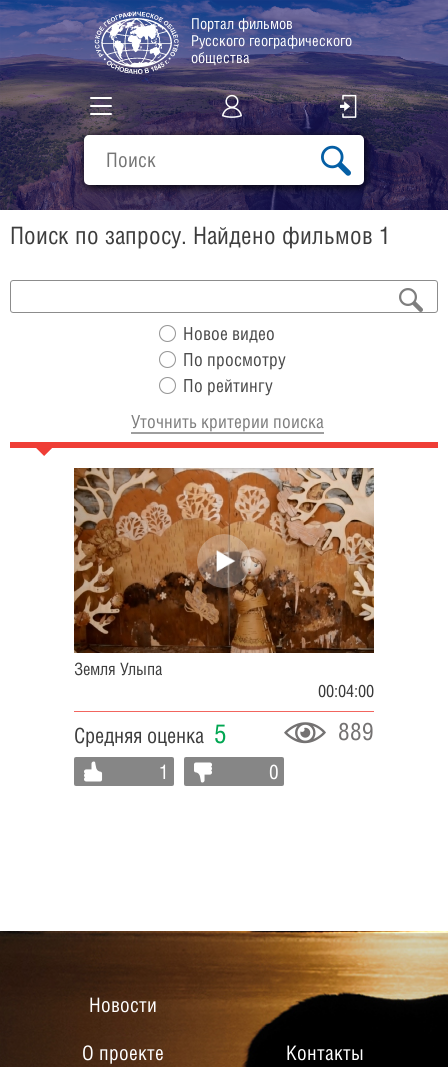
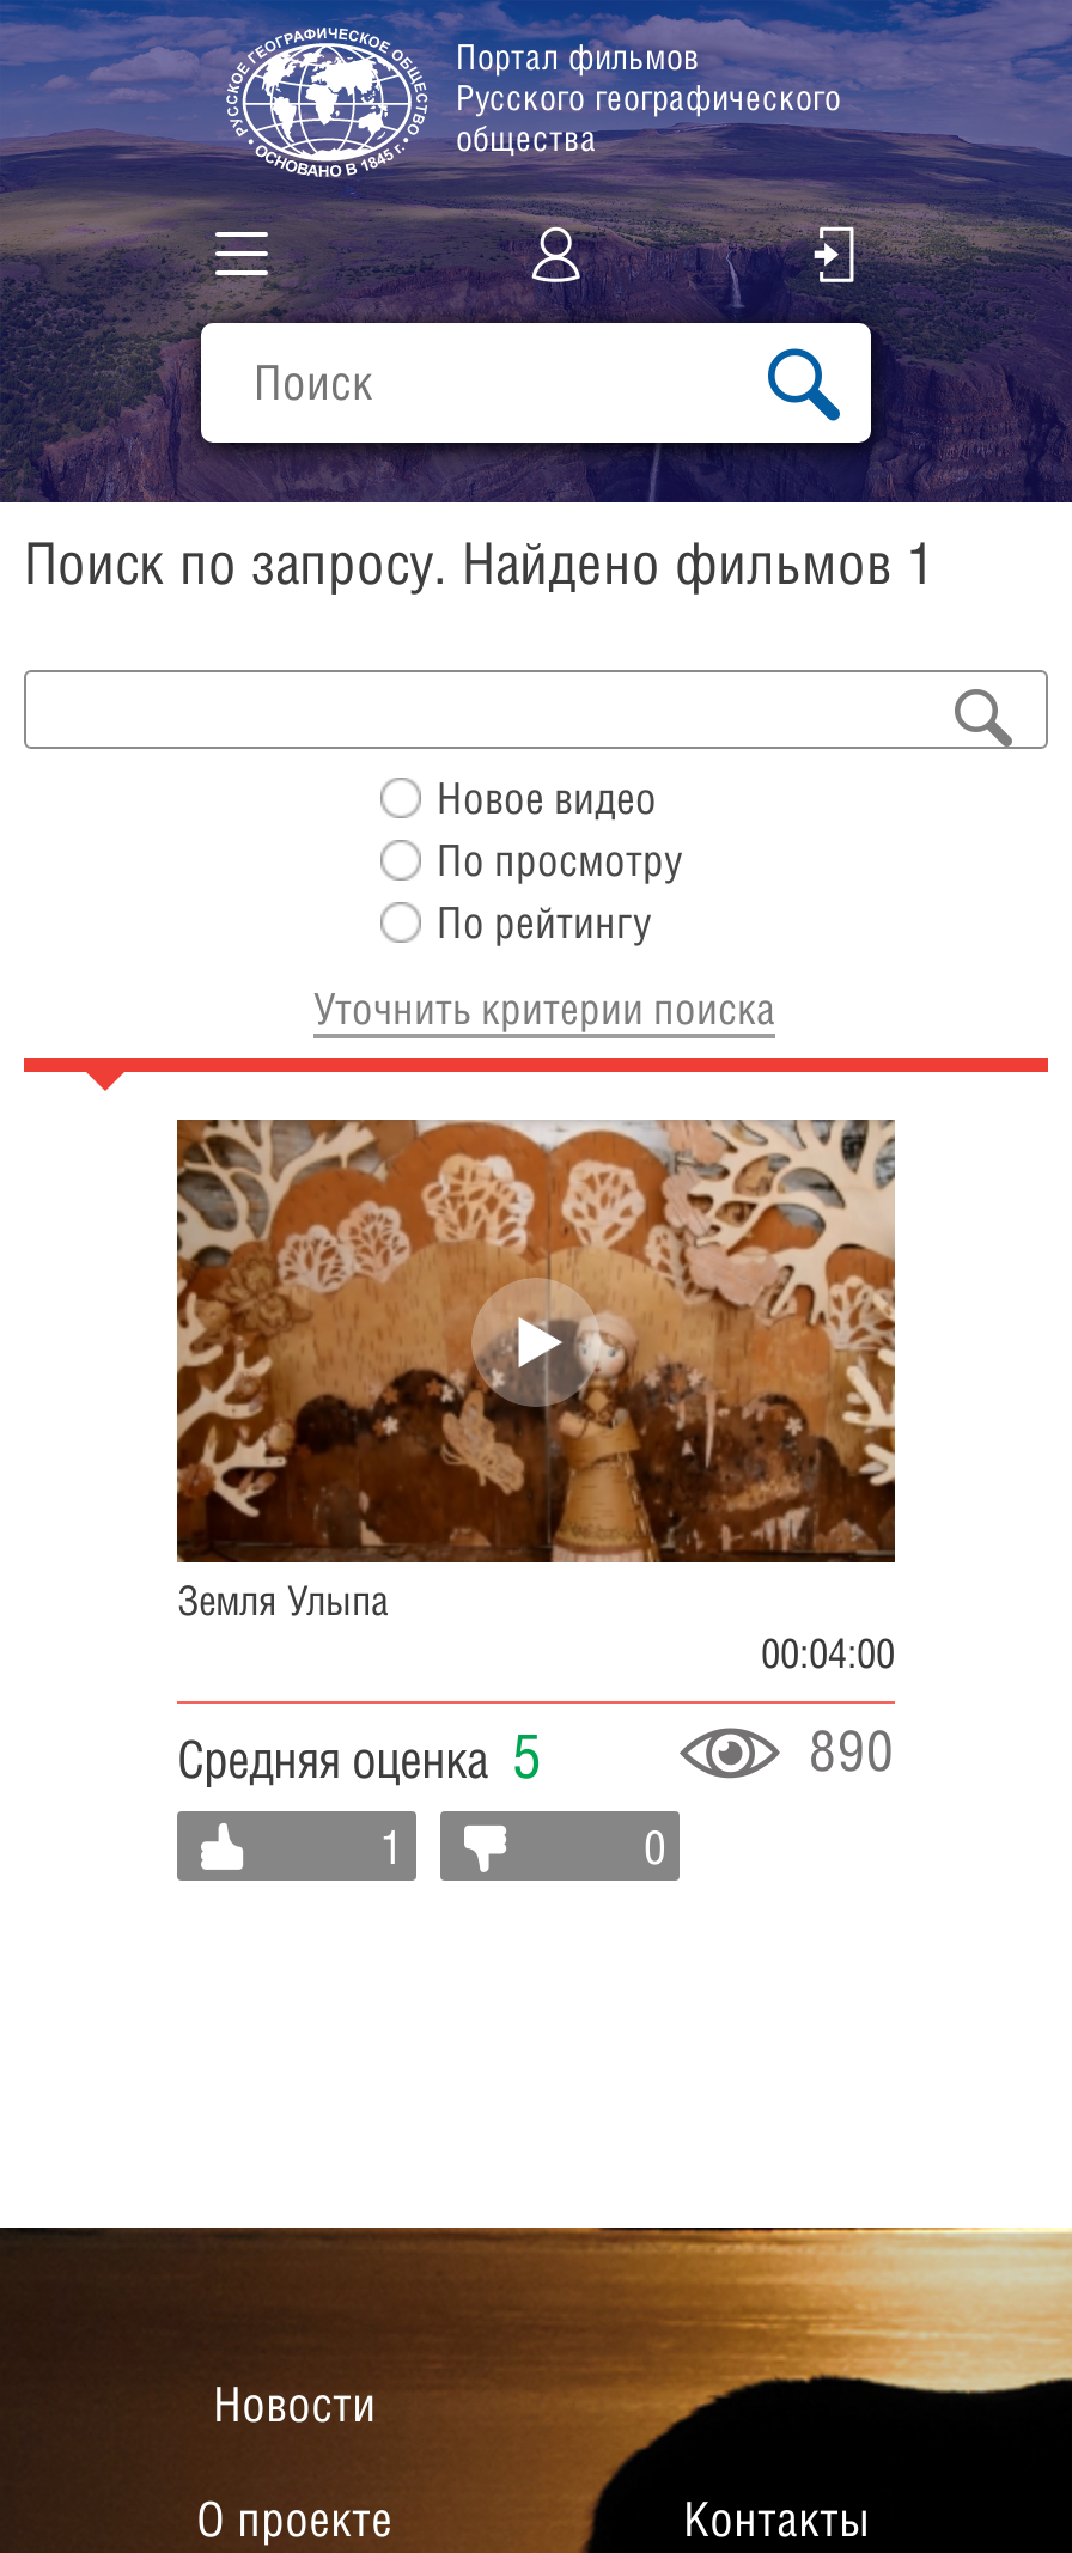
[338,718,374,745] 889 -> [809,1718,895,1783] 890

